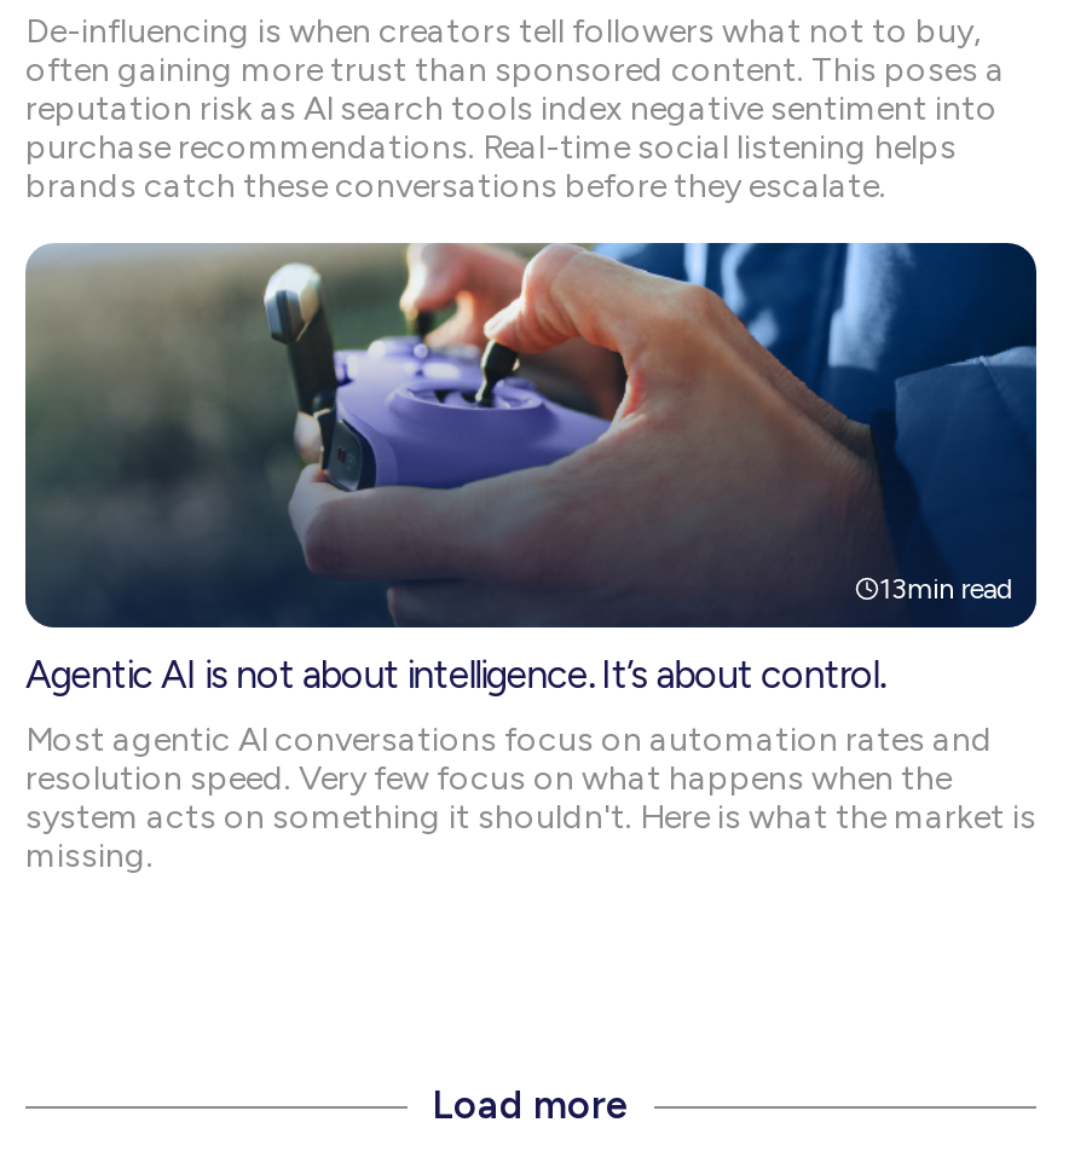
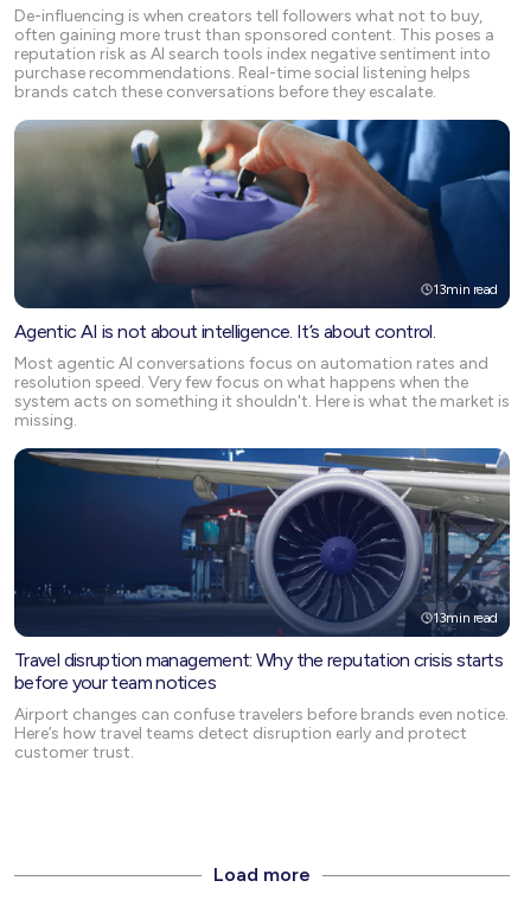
none -> [13,447,511,762] [image] | 13min read | Travel disruption management: Why the reputation crisis starts | before your team notices | Airport changes can confuse travelers before brands even notice. | Here’s how travel teams detect disruption early and protect | customer trust.

